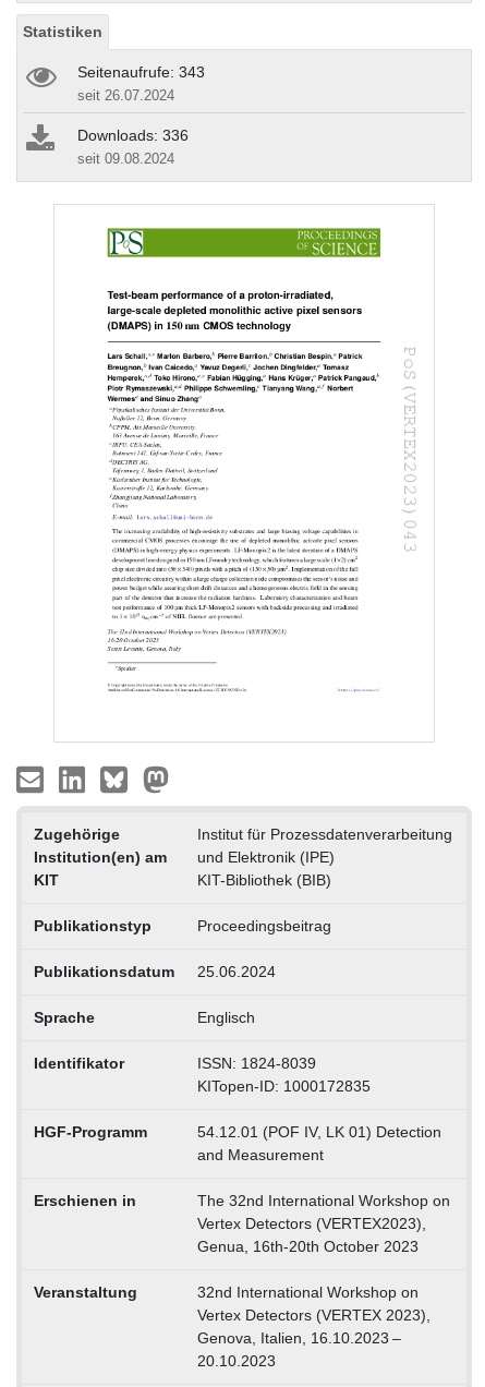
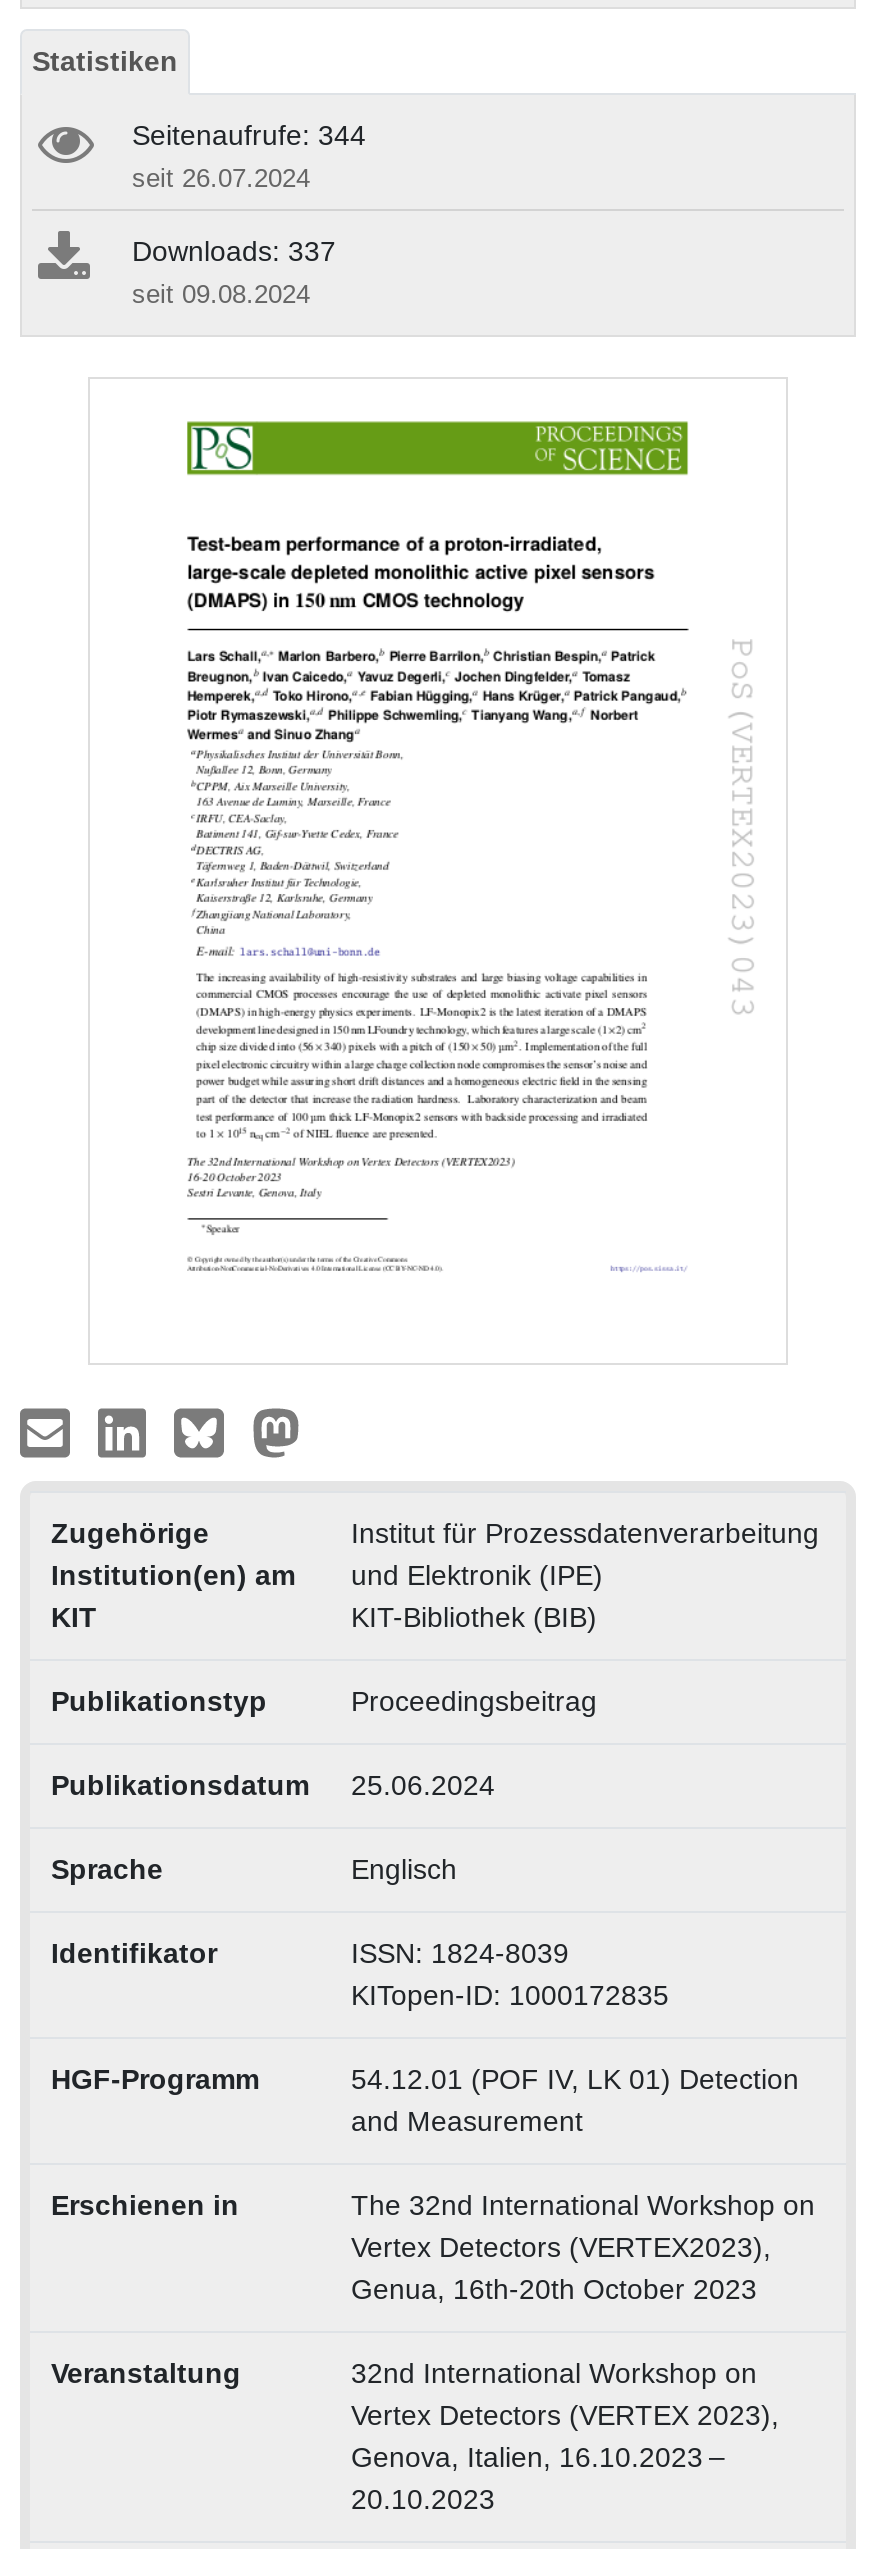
[77,64,205,81] Seitenaufrufe: 343 -> [132,120,366,152] Seitenaufrufe: 344
[77,127,189,144] Downloads: 336 -> [132,236,336,268] Downloads: 337

